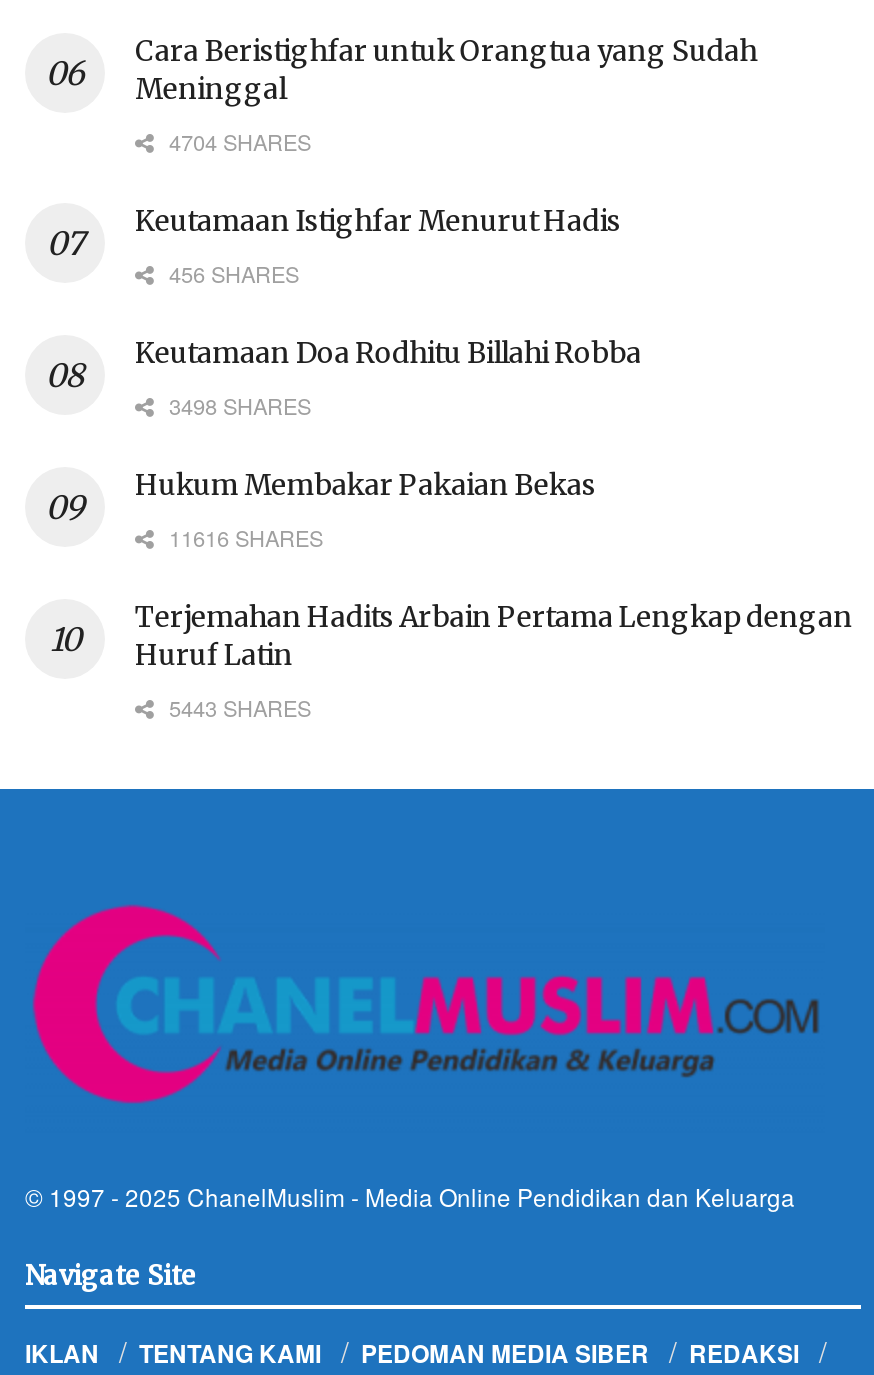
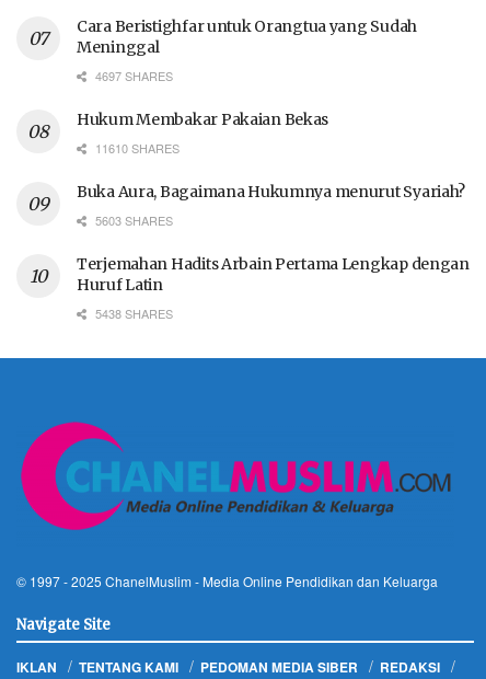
[135,125,641,421] 4704 SHARES | Keutamaan Istighfar Menurut Hadis | 456 SHARES | Keutamaan Doa Rodhitu Billahi Robba | 3498 SHARES -> [92,67,173,84] 4697 SHARES
moved [135,467,595,503] -> [77,109,329,129]: Hukum Membakar Pakaian Bekas
[163,521,323,553] 11616 SHARES -> [77,139,465,229] 11610 SHARES | Buka Aura, Bagaimana Hukumnya menurut Syariah? | 5603 SHARES
[163,691,311,723] 5443 SHARES -> [92,304,173,322] 5438 SHARES

